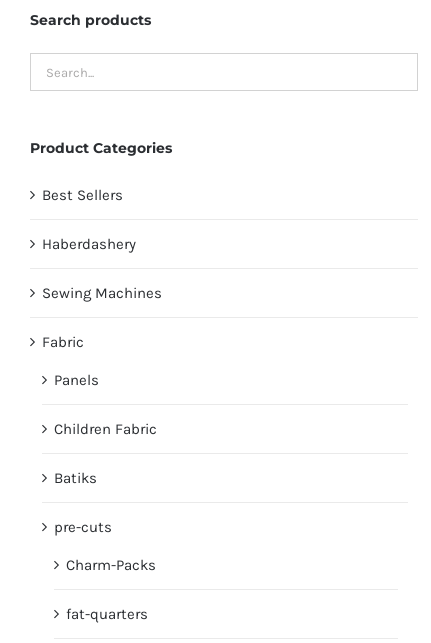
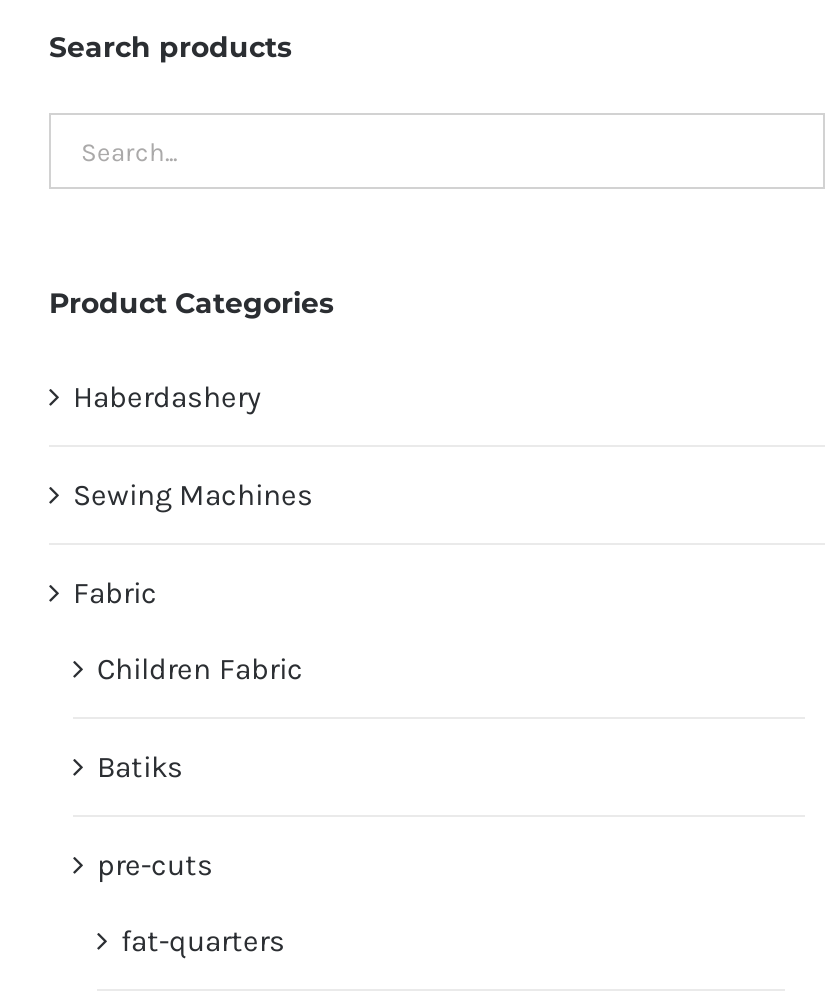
[42,186,123,204] Best Sellers -> none
[54,371,99,389] Panels -> none
[66,556,156,574] Charm-Packs -> none

